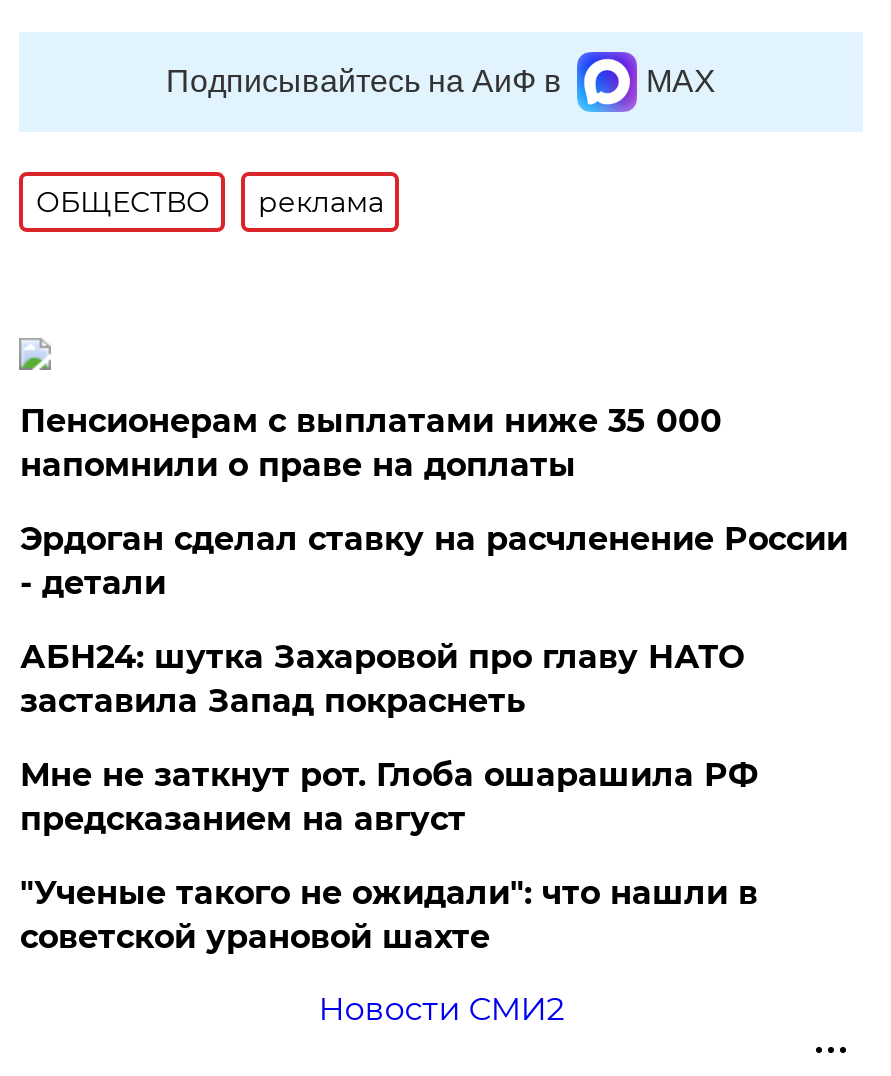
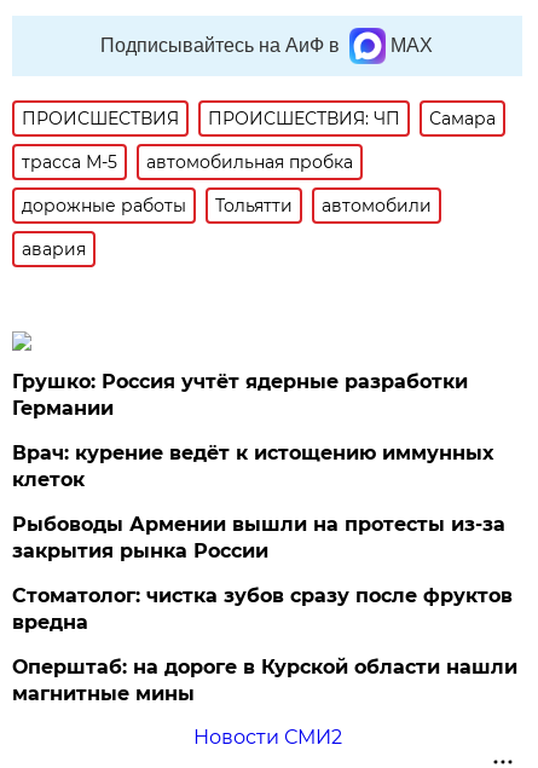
[36,183,384,219] ОБЩЕСТВО | реклама -> [22,108,496,260] ПРОИСШЕСТВИЯ | ПРОИСШЕСТВИЯ: ЧП | Самара | трасса М-5 | автомобильная пробка | дорожные работы | Тольятти | автомобили | авария
[20,401,848,955] Пенсионерам с выплатами ниже 35 000 | напомнили о праве на доплаты | Эрдоган сделал ставку на расчленение России | - детали | АБН24: шутка Захаровой про главу НАТО | заставила Запад покраснеть | Мне не заткнут рот. Глоба ошарашила РФ | предсказанием на август | "Ученые такого не ожидали": что нашли в | советской урановой шахте -> [13,370,518,705] Грушко: Россия учтёт ядерные разработки | Германии | Врач: курение ведёт к истощению иммунных | клеток | Рыбоводы Армении вышли на протесты из-за | закрытия рынка России | Стоматолог: чистка зубов сразу после фруктов | вредна | Оперштаб: на дороге в Курской области нашли | магнитные мины

